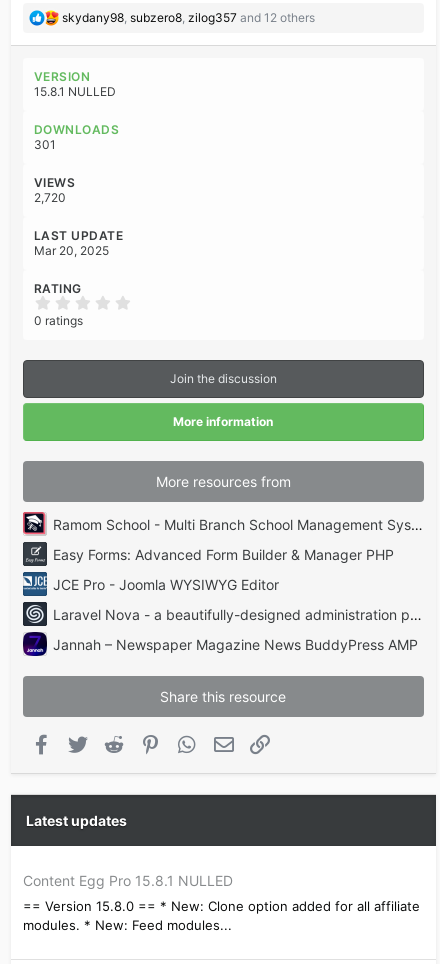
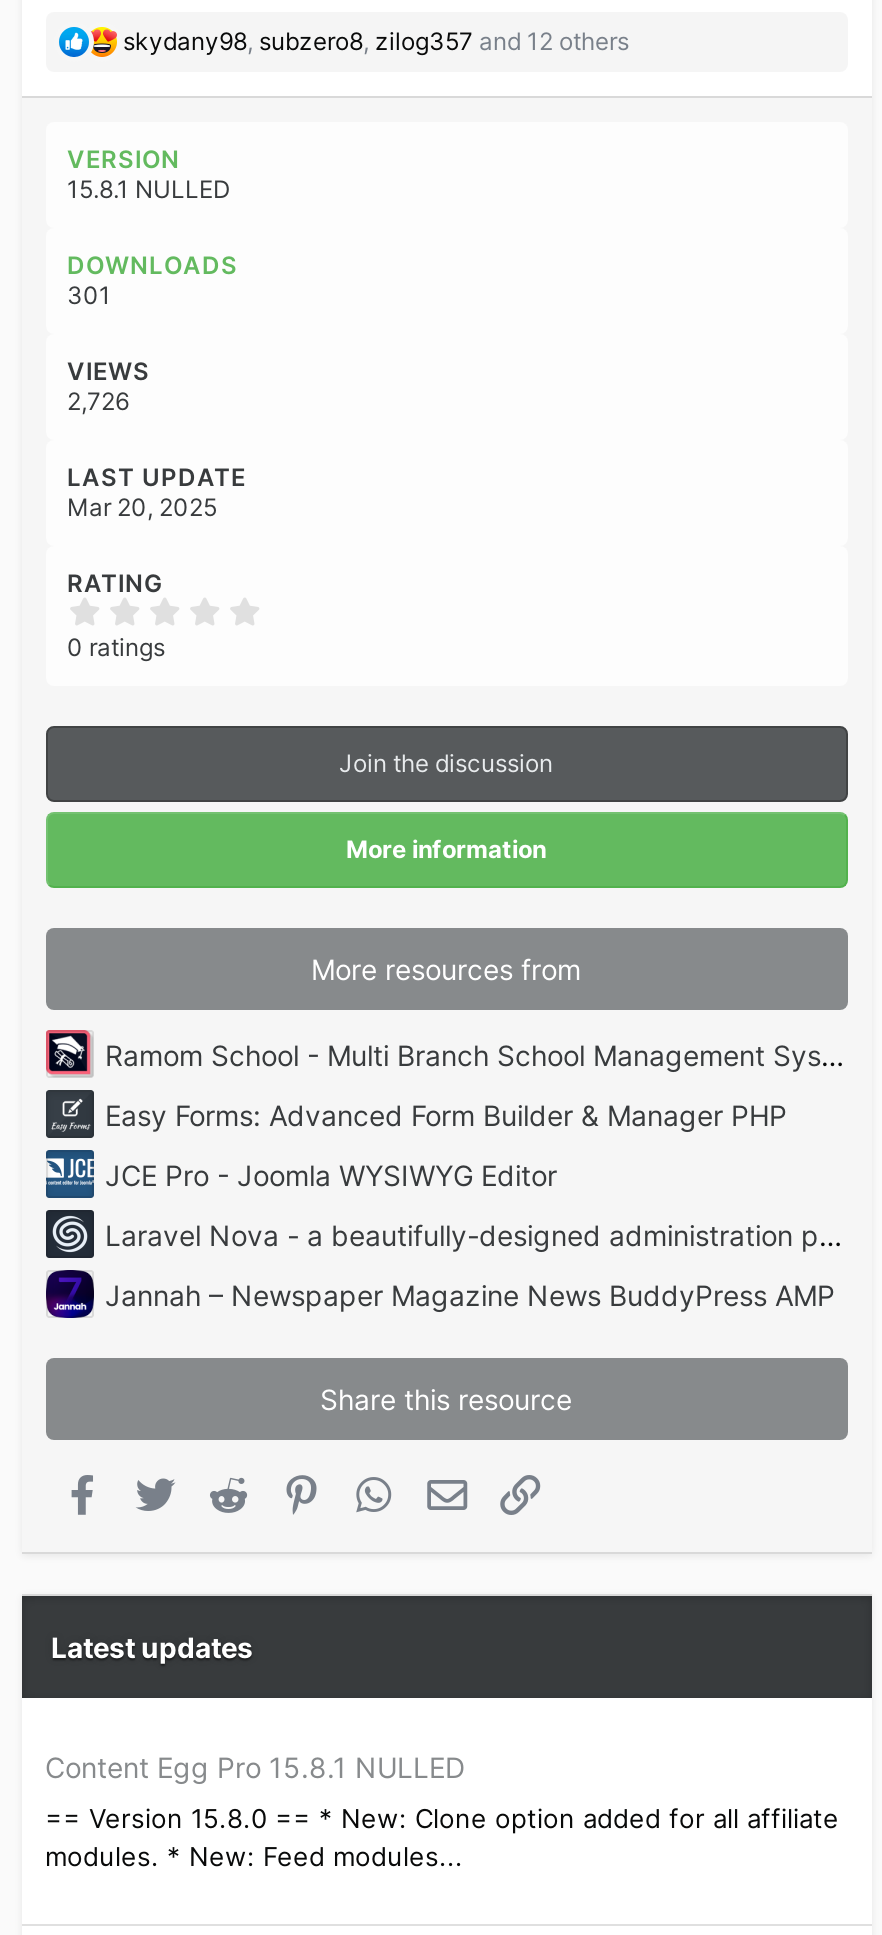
[33,190,65,205] 2,720 -> [67,386,129,416] 2,726

